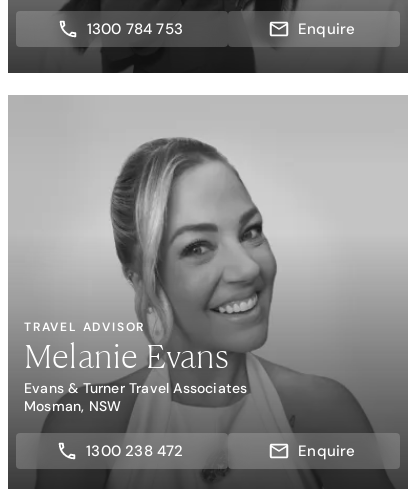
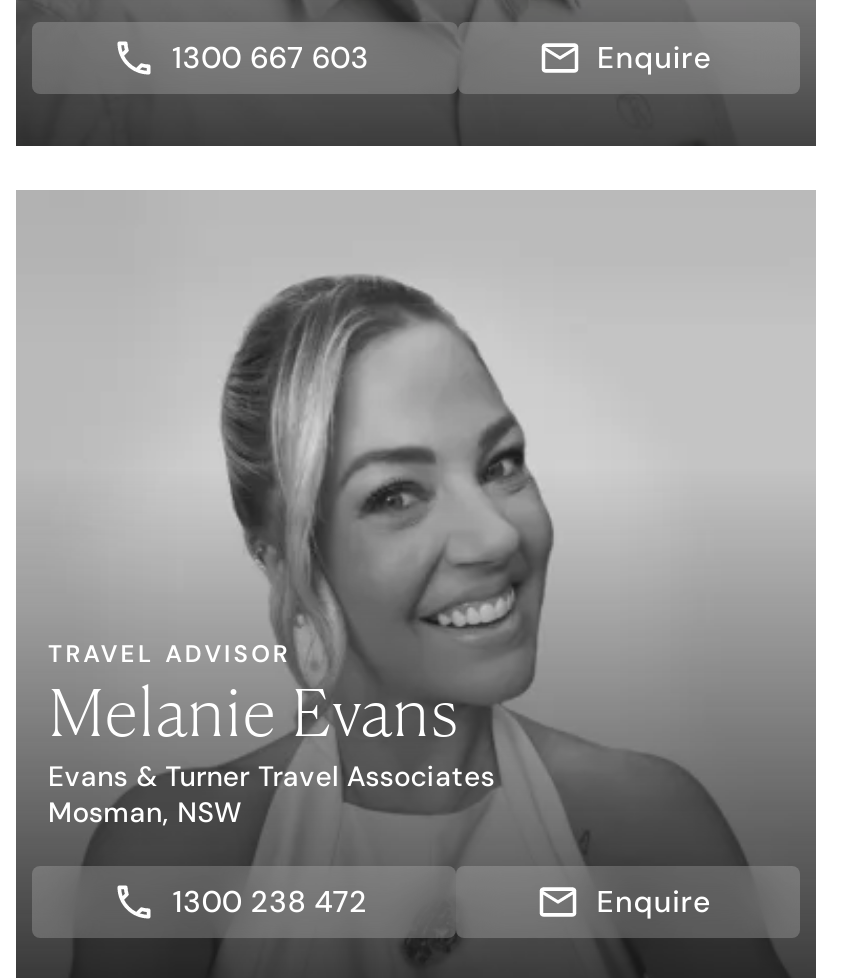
[86,19,183,39] 1300 784 753 -> [172,38,369,78] 1300 667 603

